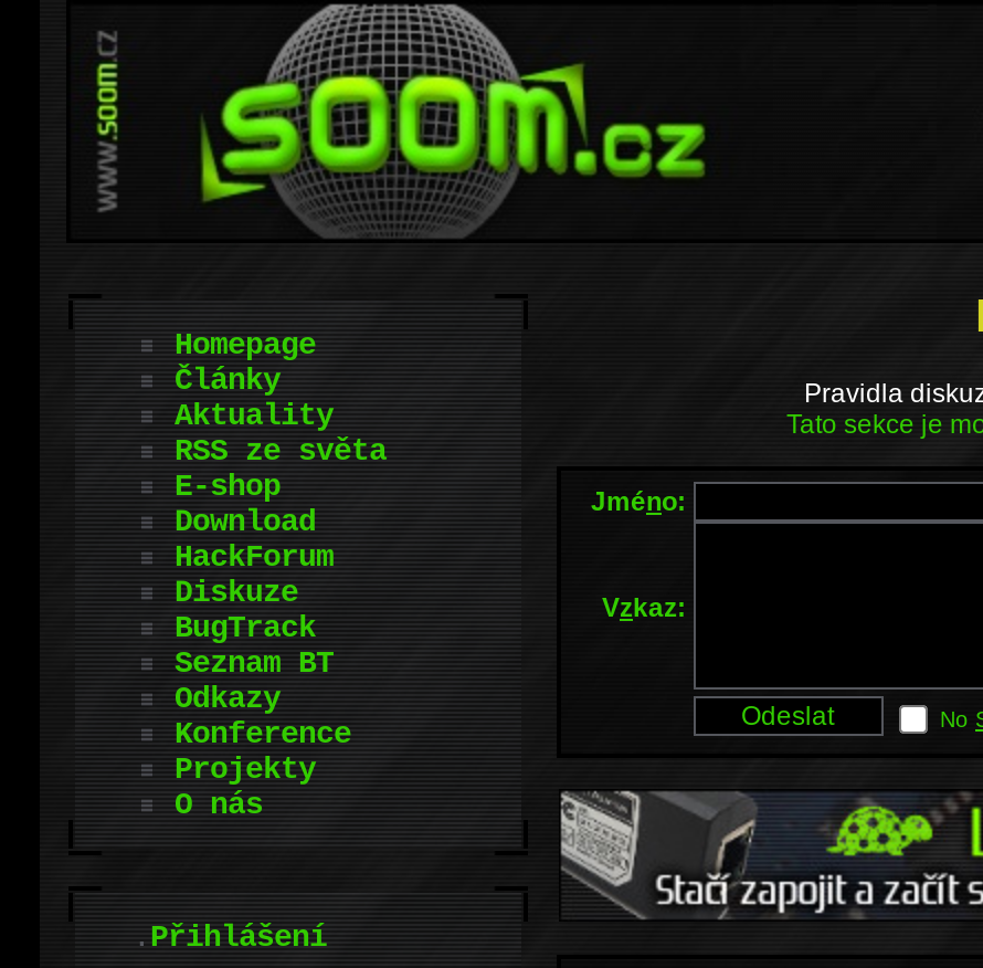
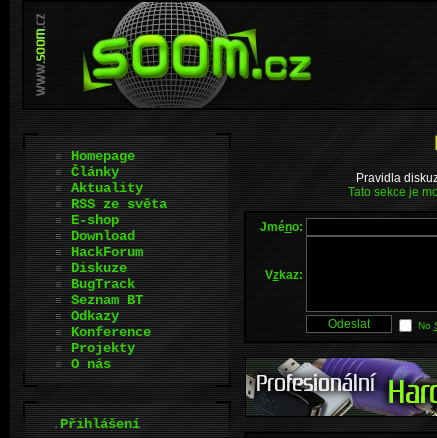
[559,789,976,919] [image] -> [246,357,434,417] [image]

